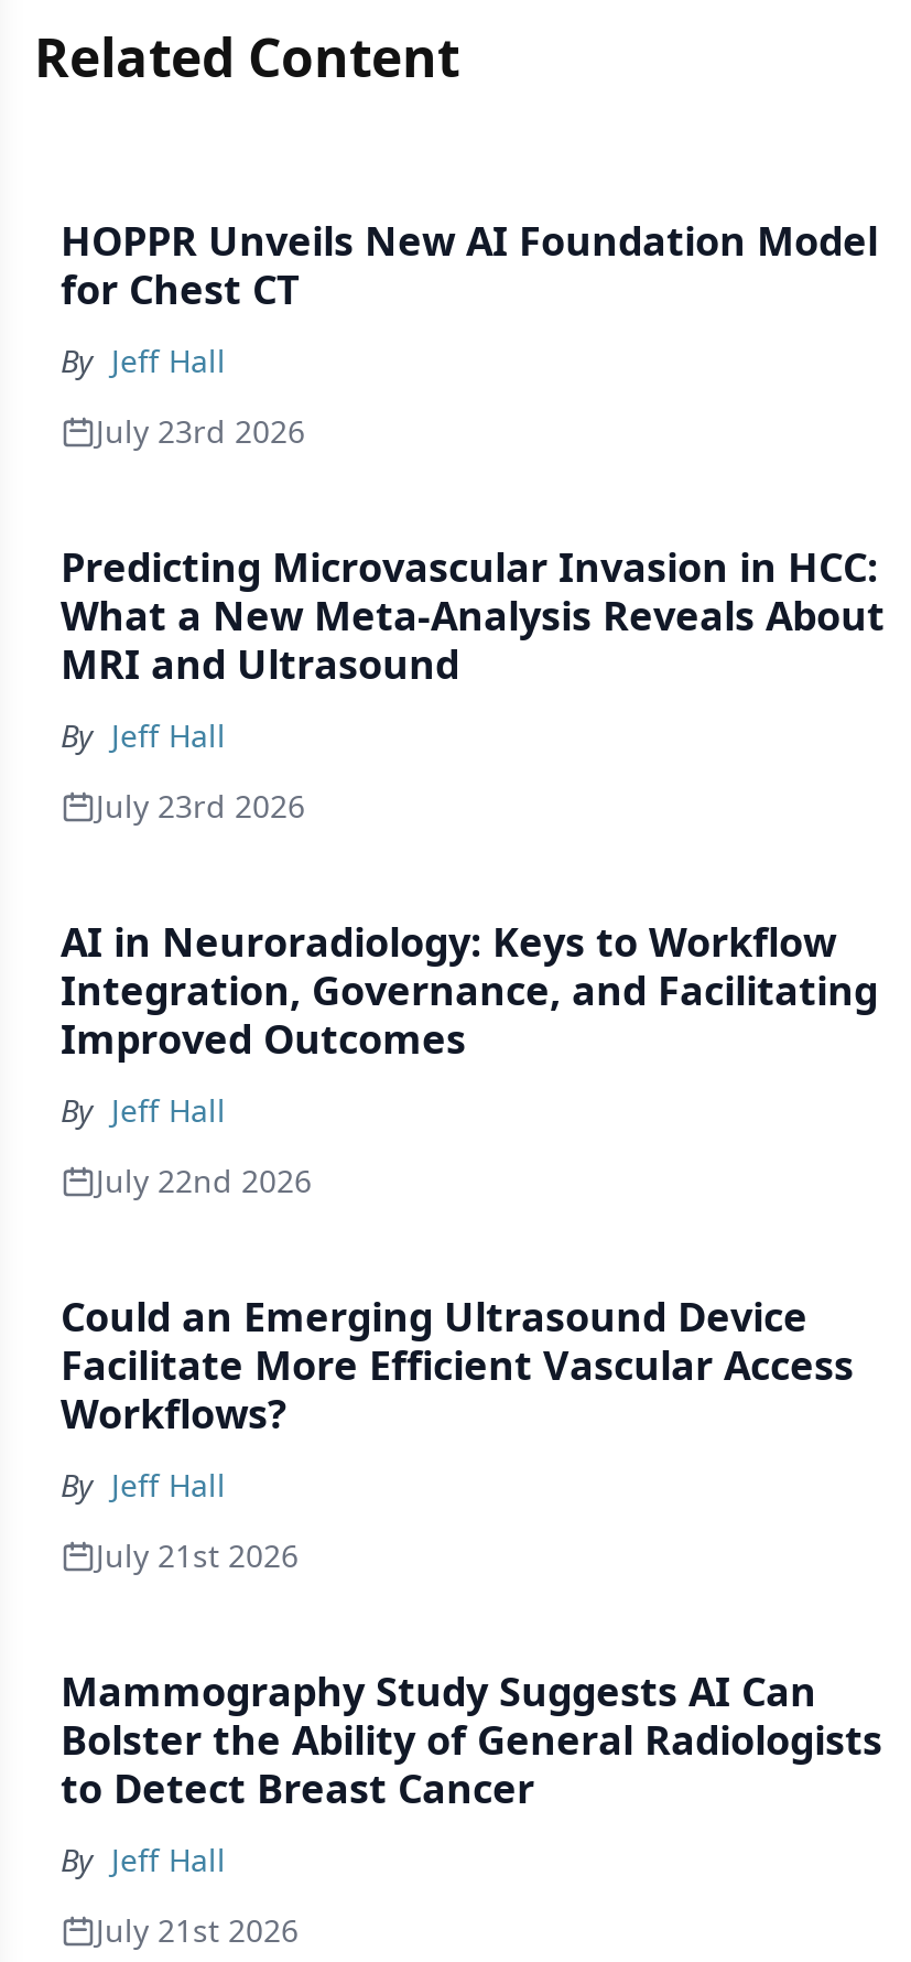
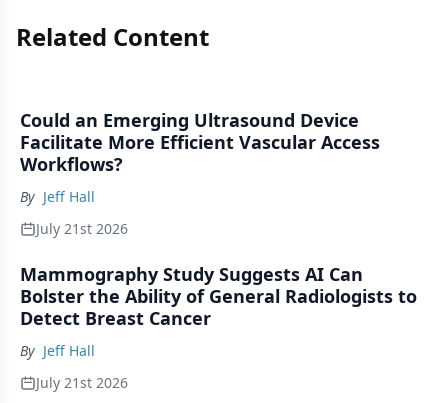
[61,214,885,1202] HOPPR Unveils New AI Foundation Model | for Chest CT | By Jeff Hall | July 23rd 2026 | Predicting Microvascular Invasion in HCC: | What a New Meta-Analysis Reveals About | MRI and Ultrasound | By Jeff Hall | July 23rd 2026 | AI in Neuroradiology: Keys to Workflow | Integration, Governance, and Facilitating | Improved Outcomes | By Jeff Hall | July 22nd 2026 -> none

